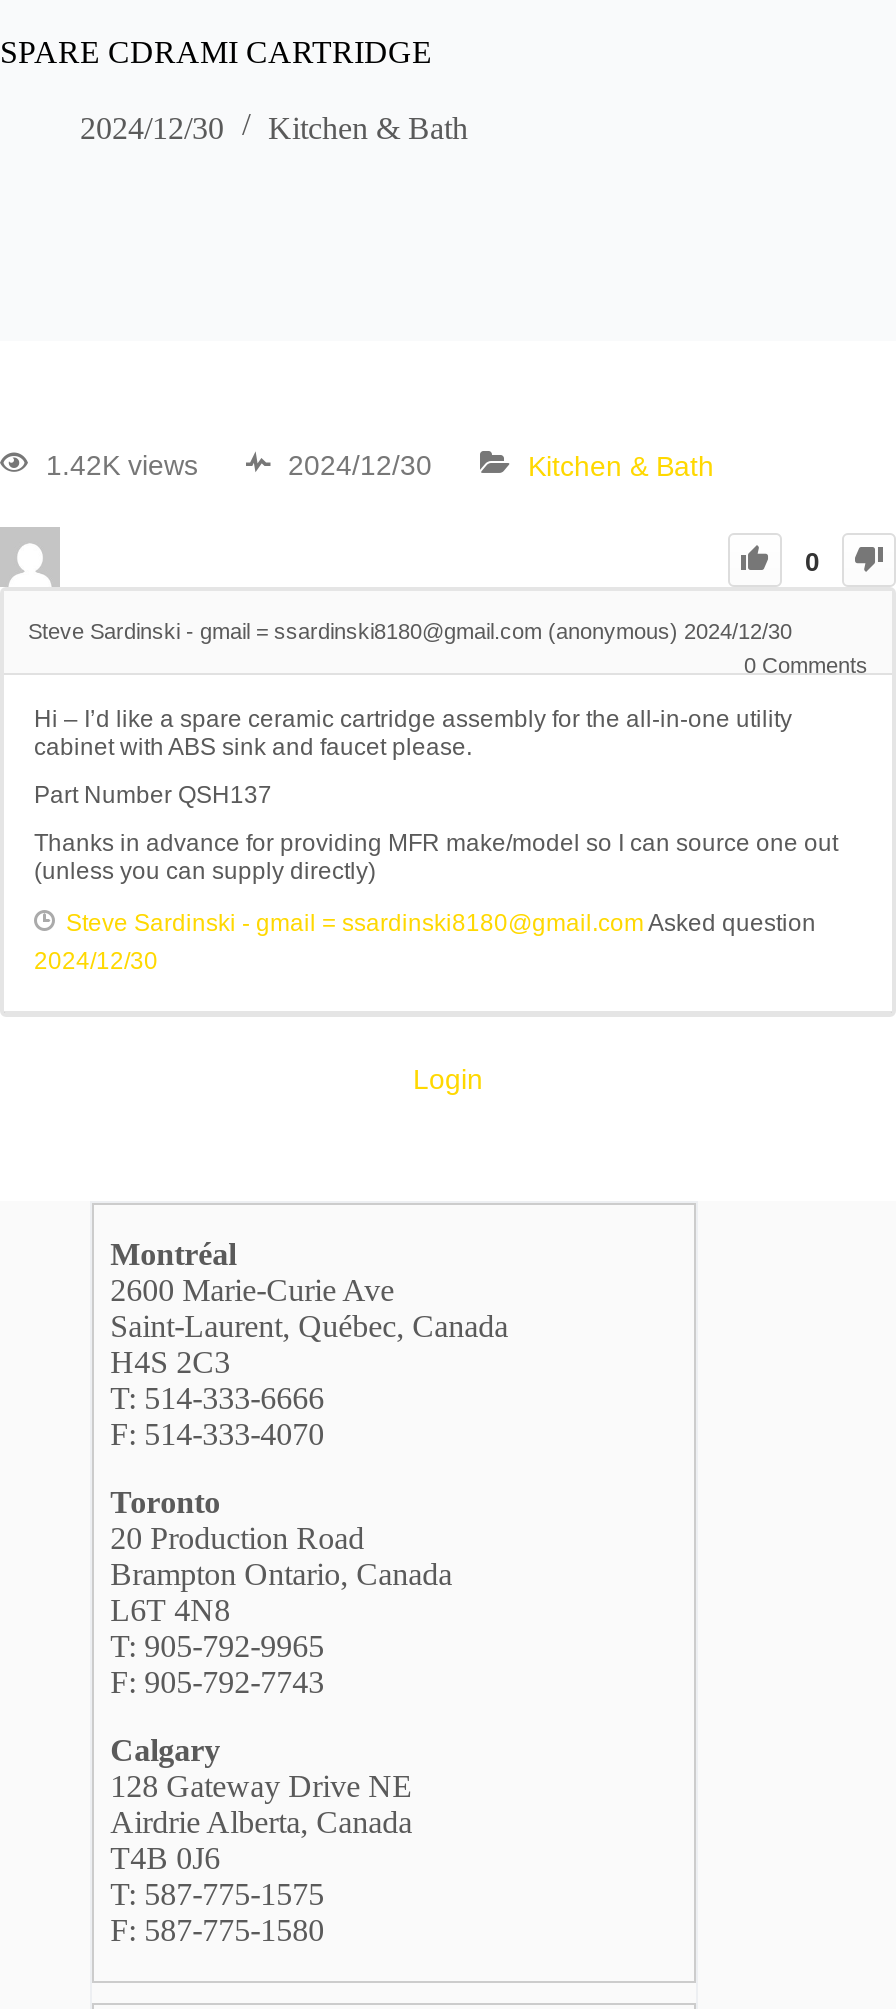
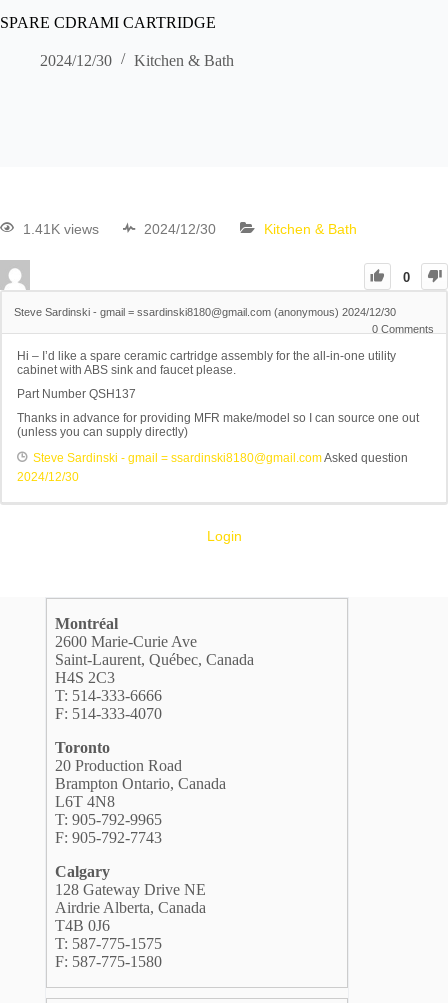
[46,450,198,482] 1.42K views -> [23,221,99,237] 1.41K views

